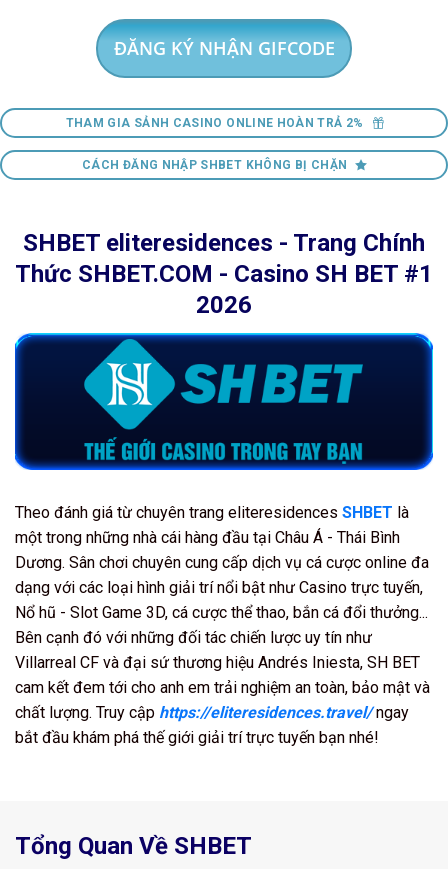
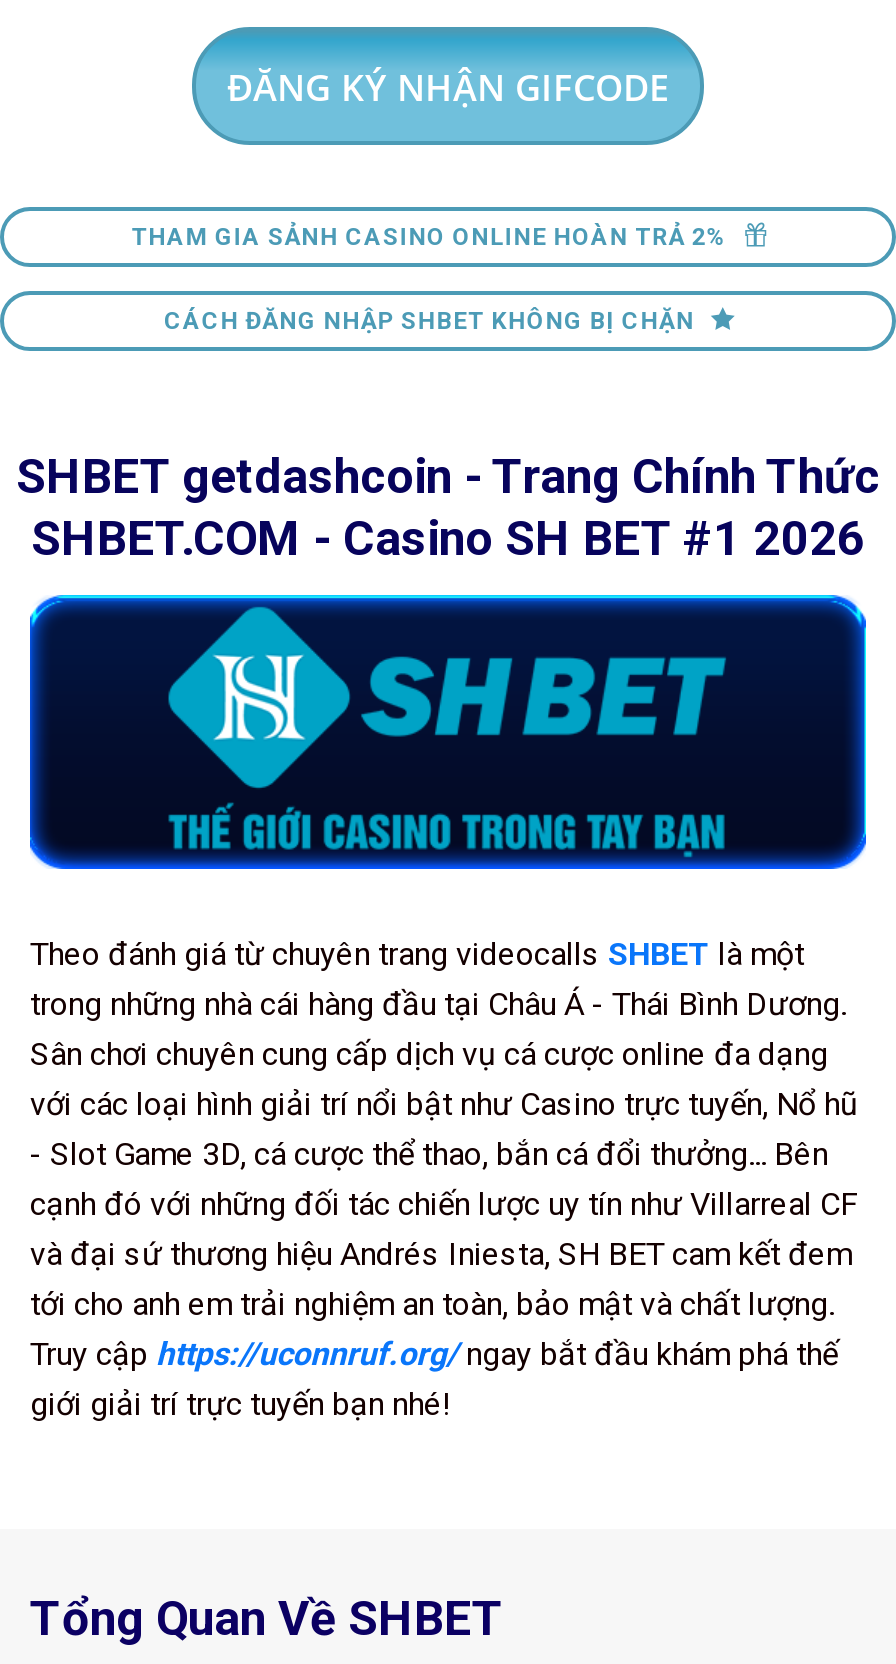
[15,229,433,319] SHBET eliteresidences - Trang Chính | Thức SHBET.COM - Casino SH BET #1 | 2026 -> [16,448,880,566] SHBET getdashcoin - Trang Chính Thức | SHBET.COM - Casino SH BET #1 2026
[15,503,430,747] Theo đánh giá từ chuyên trang eliteresidences SHBET là | một trong những nhà cái hàng đầu tại Châu Á - Thái Bình | Dương. Sân chơi chuyên cung cấp dịch vụ cá cược online đa | dạng với các loại hình giải trí nổi bật như Casino trực tuyến, | Nổ hũ - Slot Game 3D, cá cược thể thao, bắn cá đổi thưởng... | Bên cạnh đó với những đối tác chiến lược uy tín như | Villarreal CF và đại sứ thương hiệu Andrés Iniesta, SH BET | cam kết đem tới cho anh em trải nghiệm an toàn, bảo mật và | chất lượng. Truy cập https://eliteresidences.travel/ngay | bắt đầu khám phá thế giới giải trí trực tuyến bạn nhé! -> [30,934,858,1422] Theo đánh giá từ chuyên trang videocalls SHBET là một | trong những nhà cái hàng đầu tại Châu Á - Thái Bình Dương. | Sân chơi chuyên cung cấp dịch vụ cá cược online đa dạng | với các loại hình giải trí nổi bật như Casino trực tuyến, Nổ hũ | - Slot Game 3D, cá cược thể thao, bắn cá đổi thưởng... Bên | cạnh đó với những đối tác chiến lược uy tín như Villarreal CF | và đại sứ thương hiệu Andrés Iniesta, SH BET cam kết đem | tới cho anh em trải nghiệm an toàn, bảo mật và chất lượng. | Truy cập https://uconnruf.org/ngay bắt đầu khám phá thế | giới giải trí trực tuyến bạn nhé!

